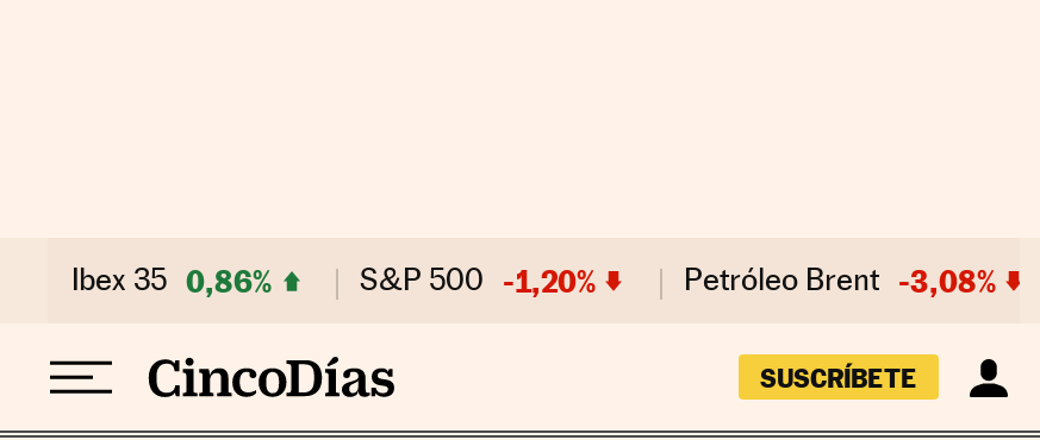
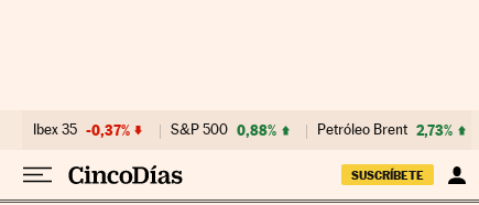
[71,262,272,300] Ibex 35 0,86% -> [33,121,130,139] Ibex 35 -0,37%
[360,262,596,300] S&P 500 -1,20% -> [171,121,276,139] S&P 500 0,88%
[684,262,996,300] Petróleo Brent -3,08% -> [317,121,453,139] Petróleo Brent 2,73%

